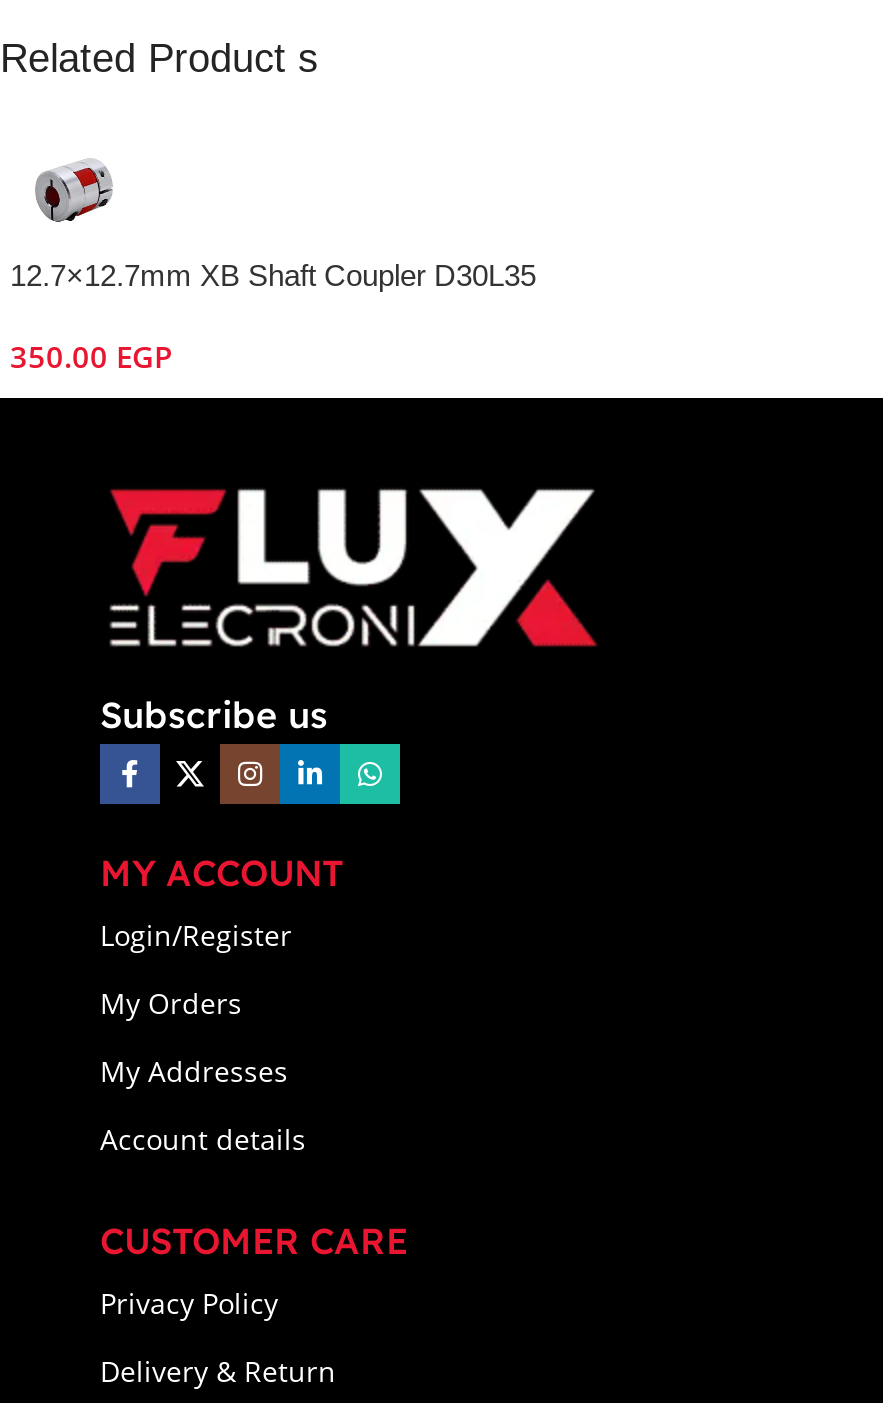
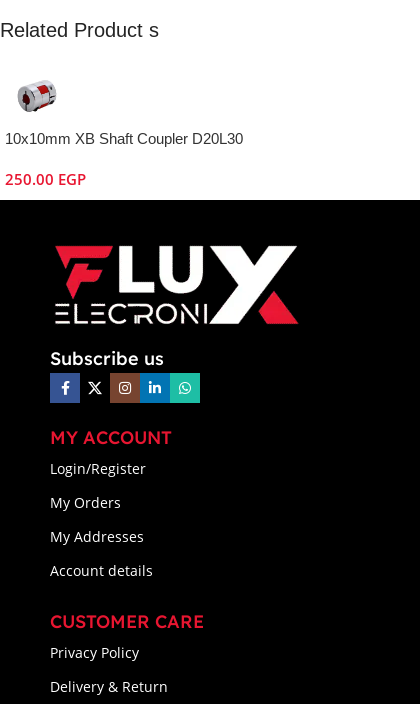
[10,259,536,293] 12.7×12.7mm XB Shaft Coupler D30L35 -> [5,130,243,147] 10x10mm XB Shaft Coupler D20L30
[10,337,172,377] 350.00 EGP -> [5,169,86,189] 250.00 EGP

